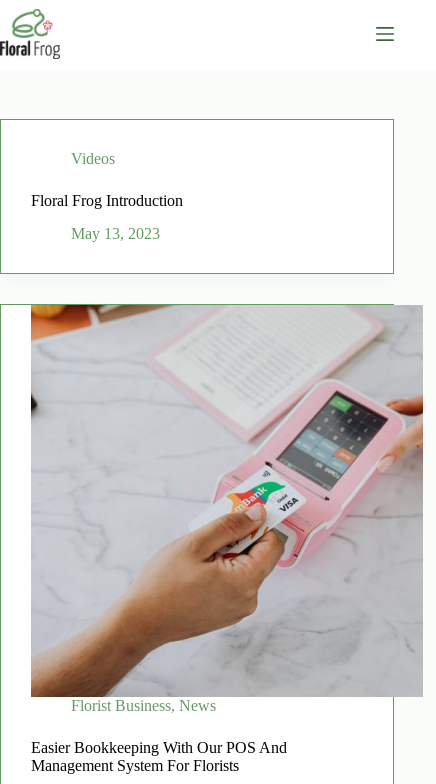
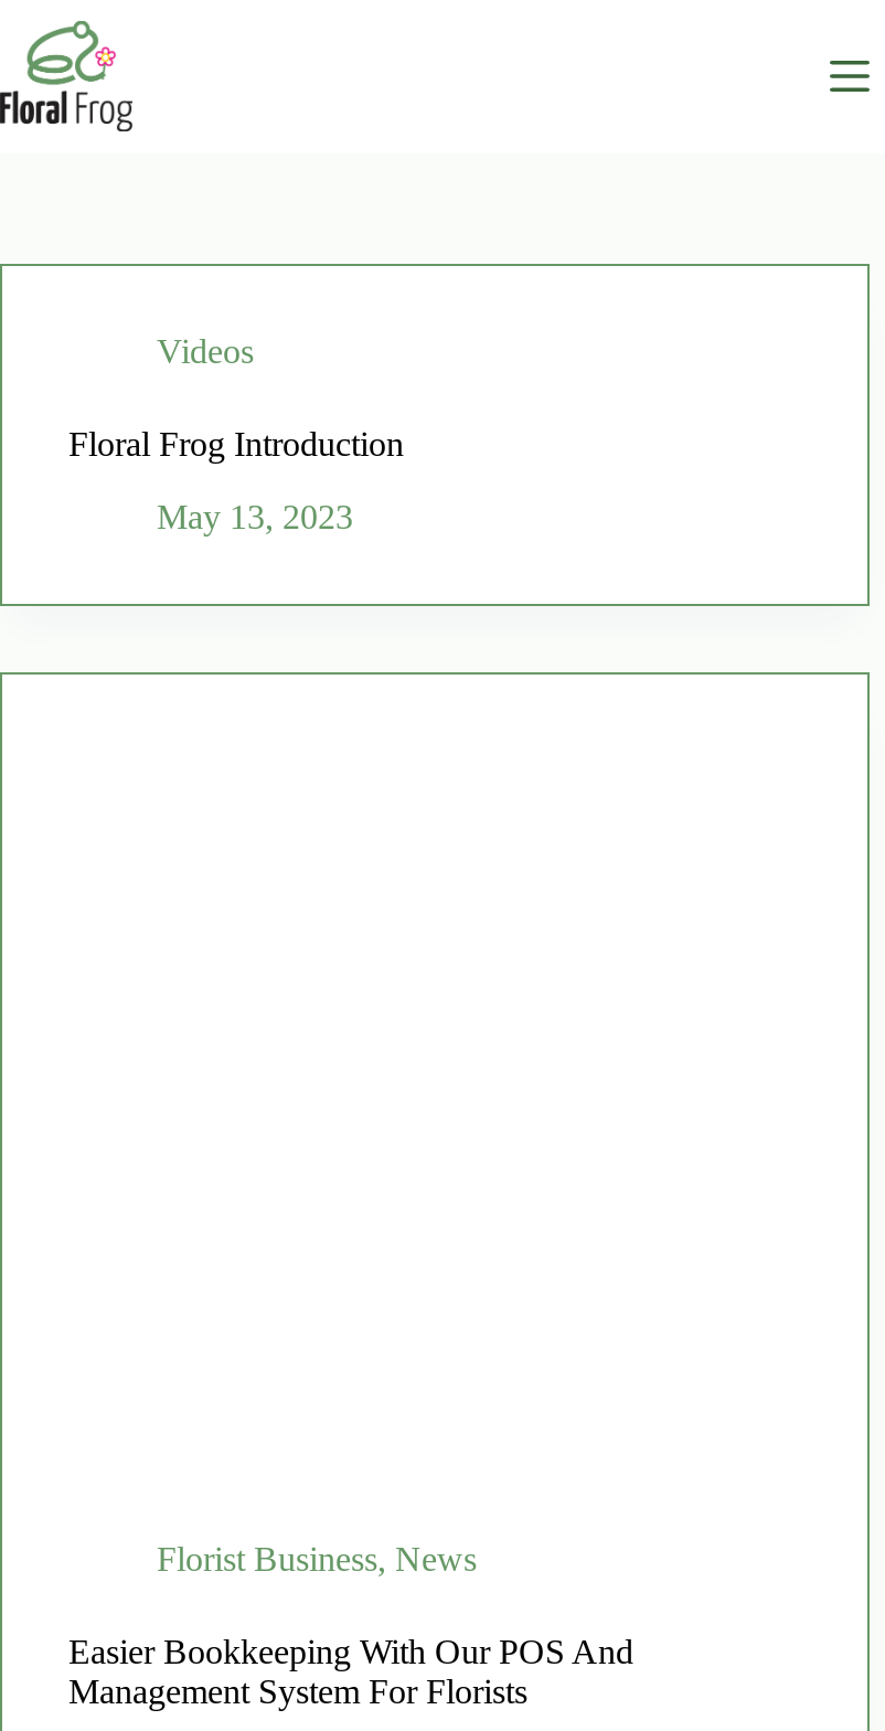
[30,304,424,698] [image] -> none

